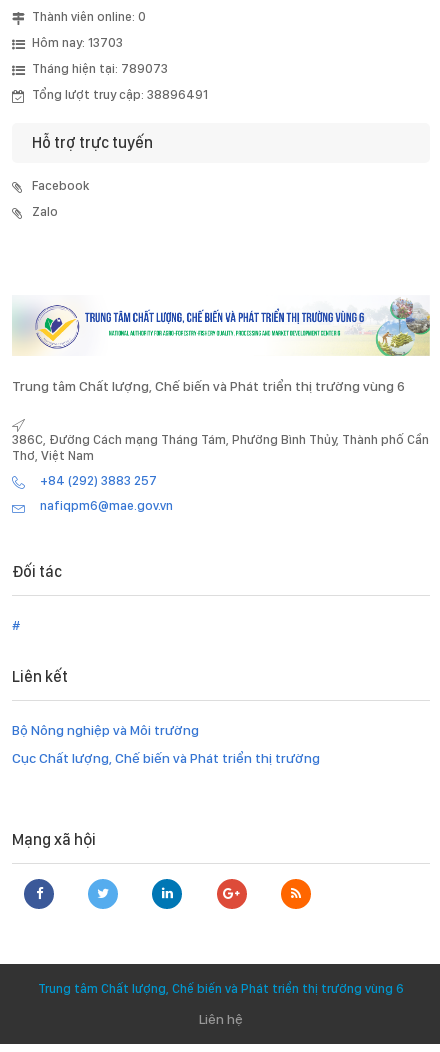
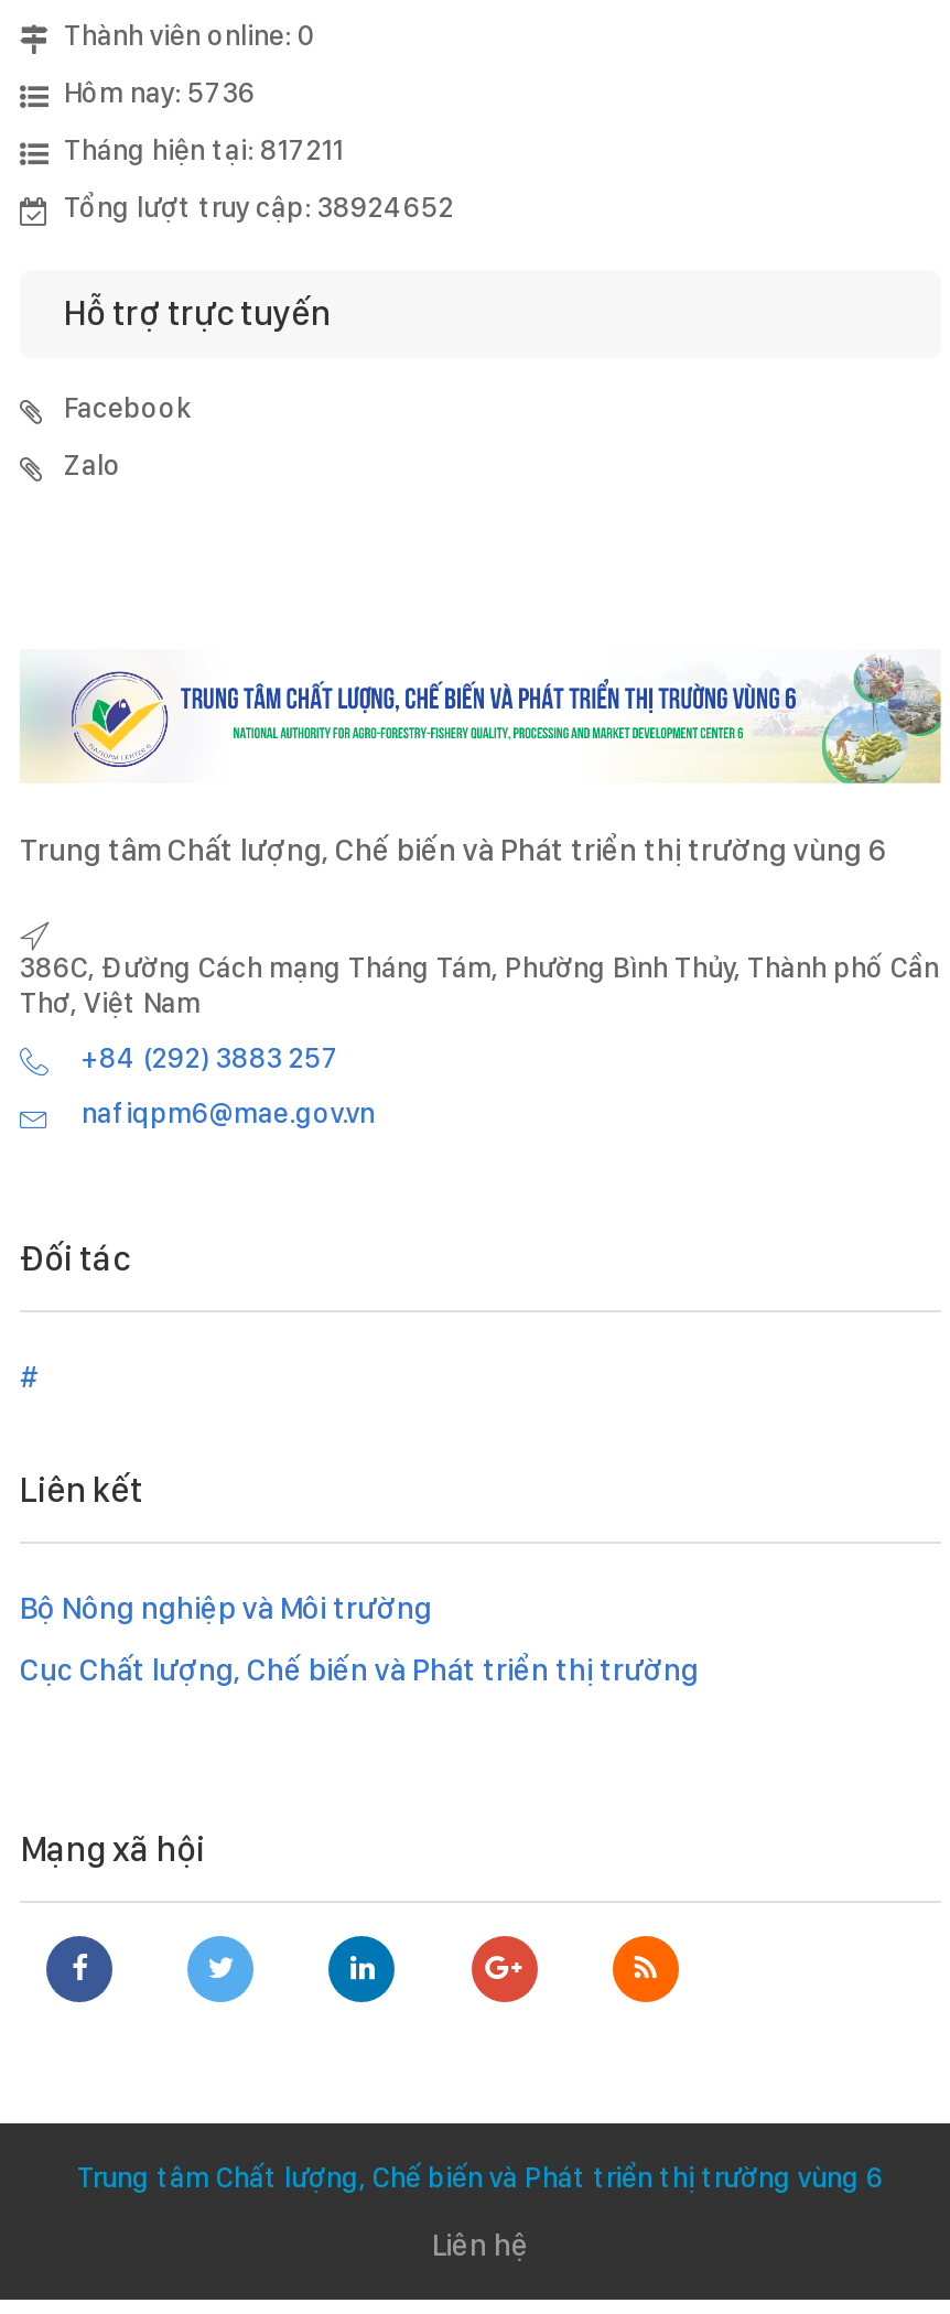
[32,35,123,50] Hôm nay: 13703 -> [64,75,256,108] Hôm nay: 5736
[32,61,168,76] Tháng hiện tại: 789073 -> [64,132,344,166] Tháng hiện tại: 817211
[32,87,208,102] Tổng lượt truy cập: 38896491 -> [64,190,454,223] Tổng lượt truy cập: 38924652

